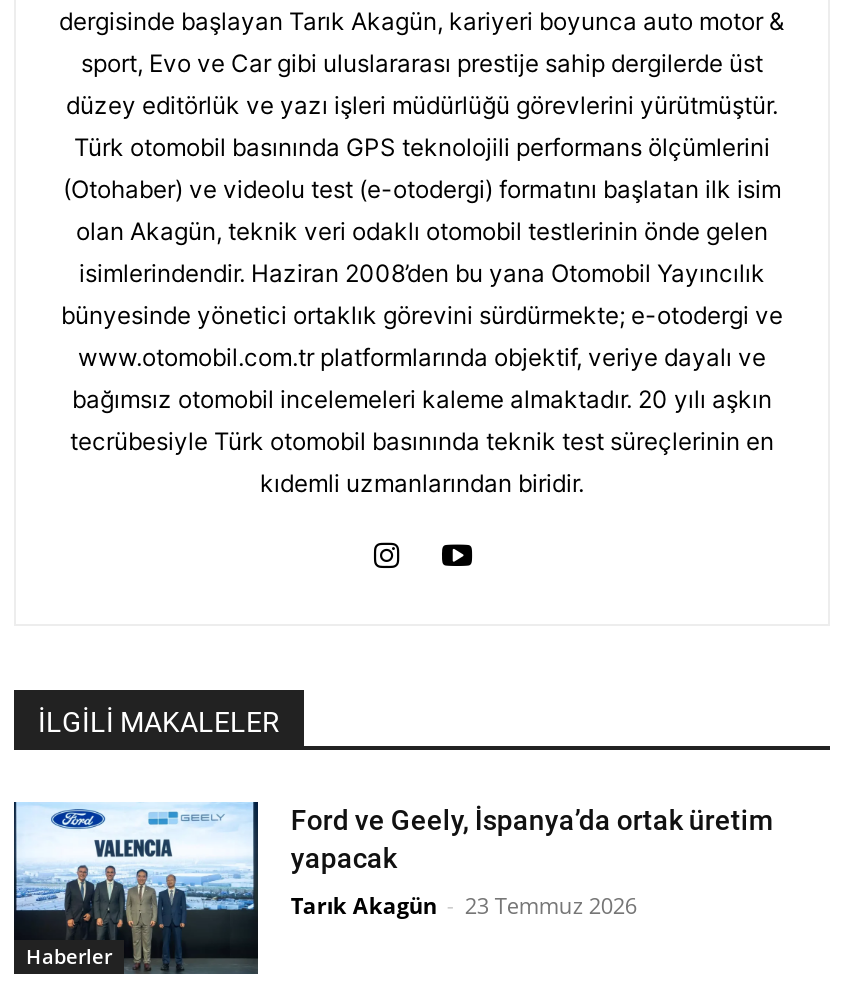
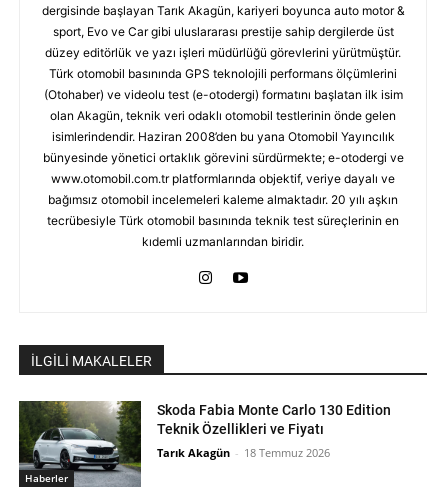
[12,800,773,974] [image] | Ford ve Geely, İspanya’da ortak üretim | yapacak -> [18,400,391,487] [image] | Skoda Fabia Monte Carlo 130 Edition | Teknik Özellikleri ve Fiyatı
[291,890,637,920] Tarık Akagün - 23 Temmuz 2026 -> [157,445,330,460] Tarık Akagün - 18 Temmuz 2026

